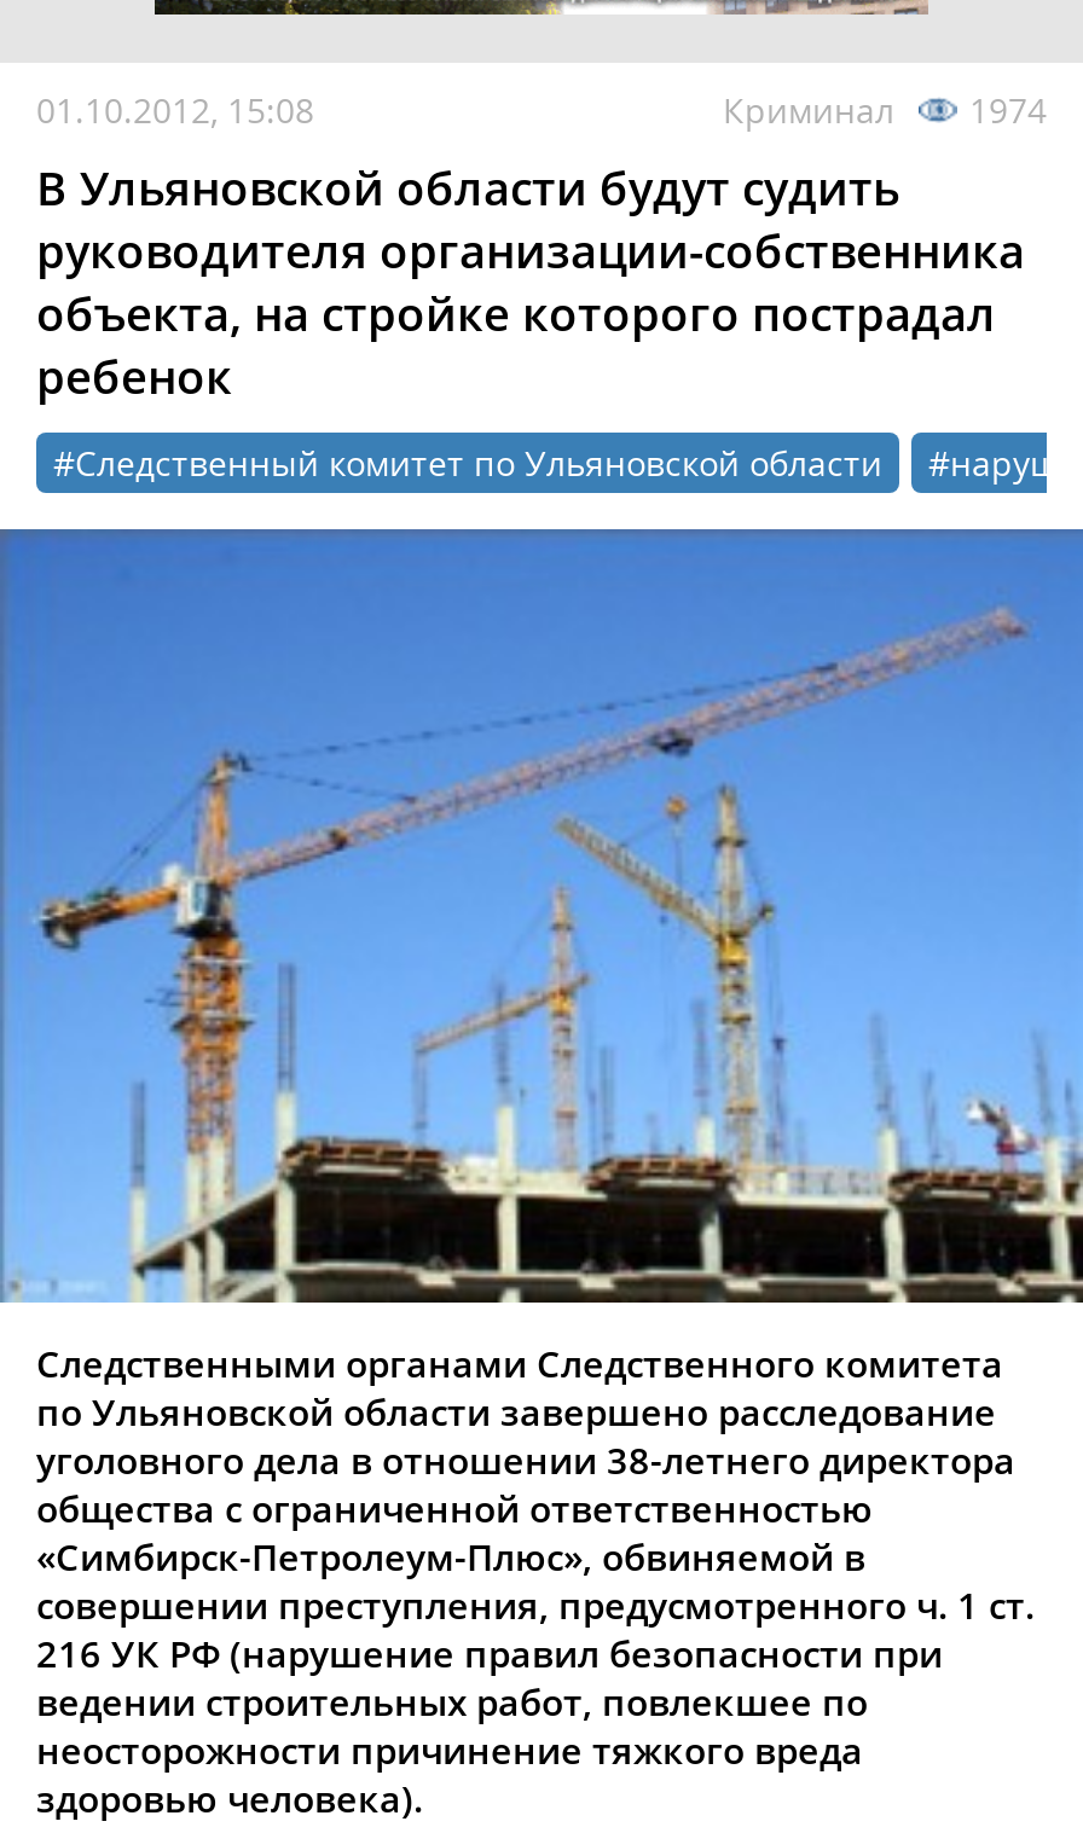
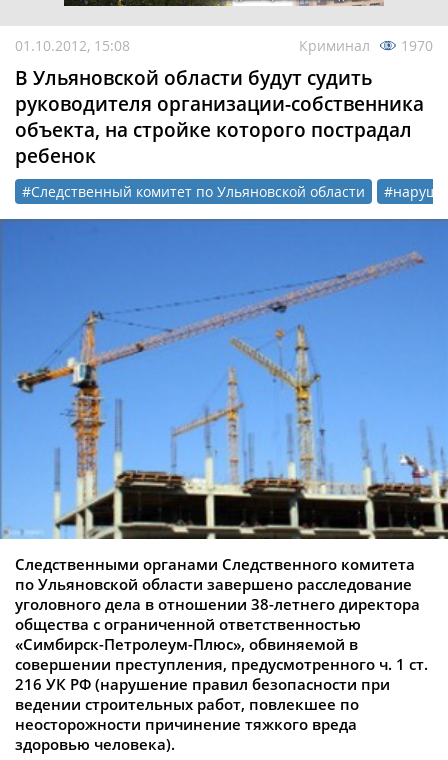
[723,87,1047,133] Криминал 1974 -> [299,36,433,55] Криминал 1970

